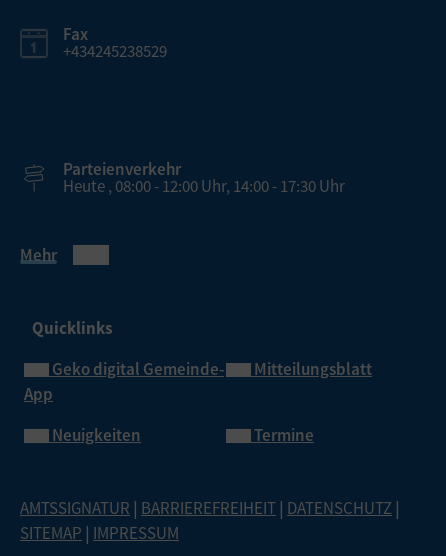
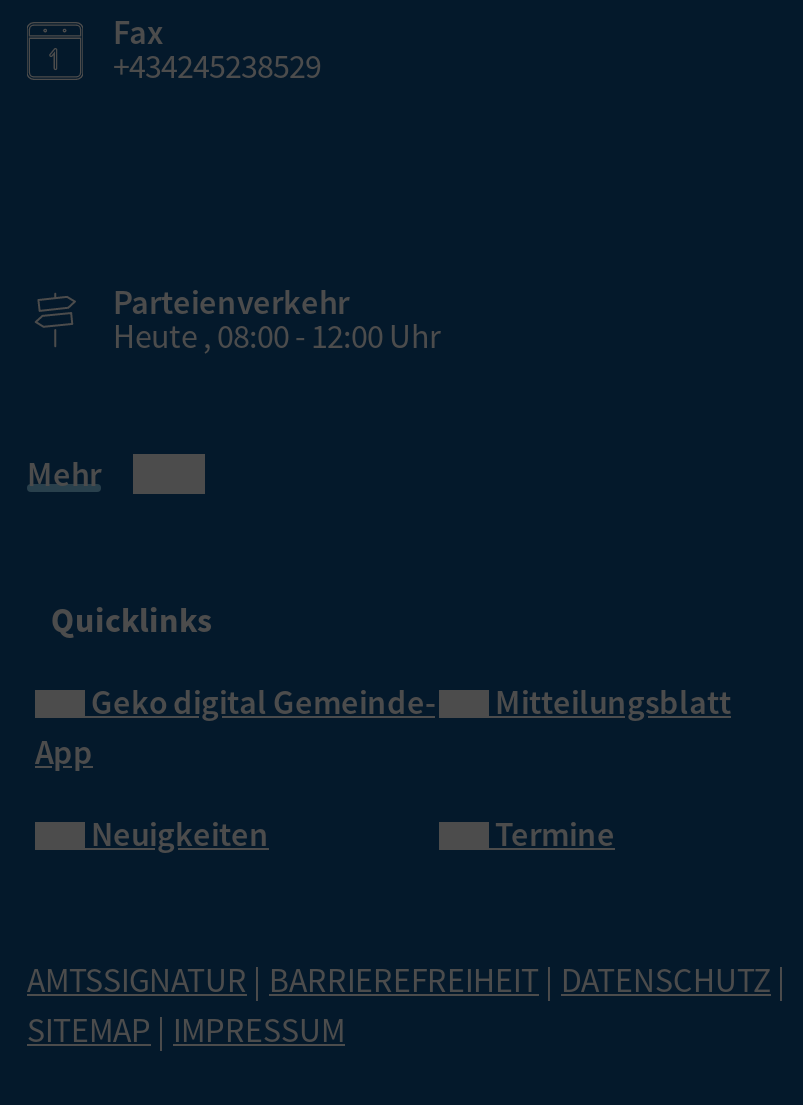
[63,174,345,196] Heute , 08:00 - 12:00 Uhr, 14:00 - 17:30 Uhr -> [113,313,441,357] Heute , 08:00 - 12:00 Uhr

